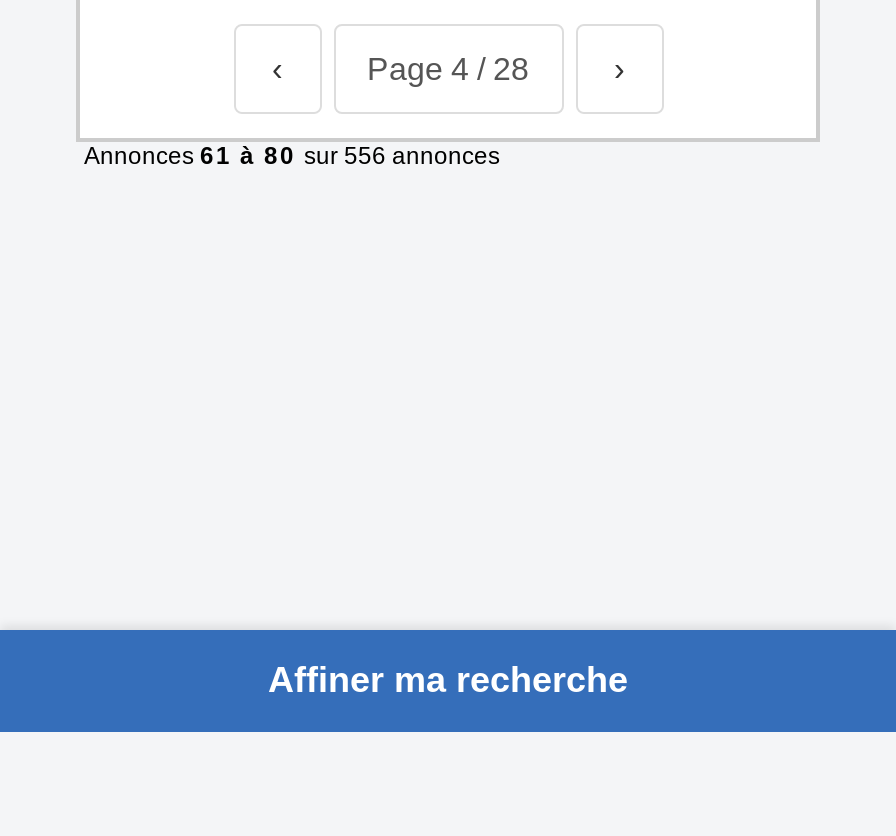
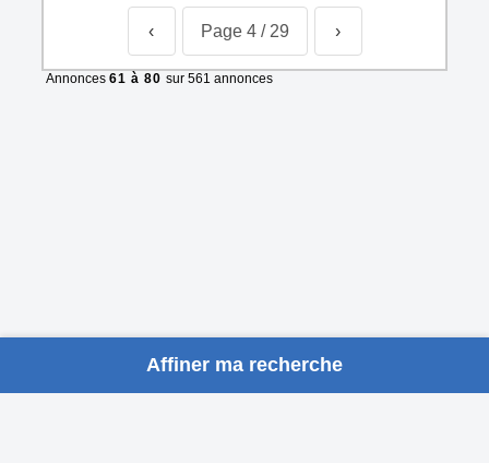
[367,52,529,86] Page 4 / 28 -> [200,22,289,40] Page 4 / 29
[84,142,500,170] Annonces 61 à 80 sur 556 annonces -> [46,71,273,86] Annonces 61 à 80 sur 561 annonces

